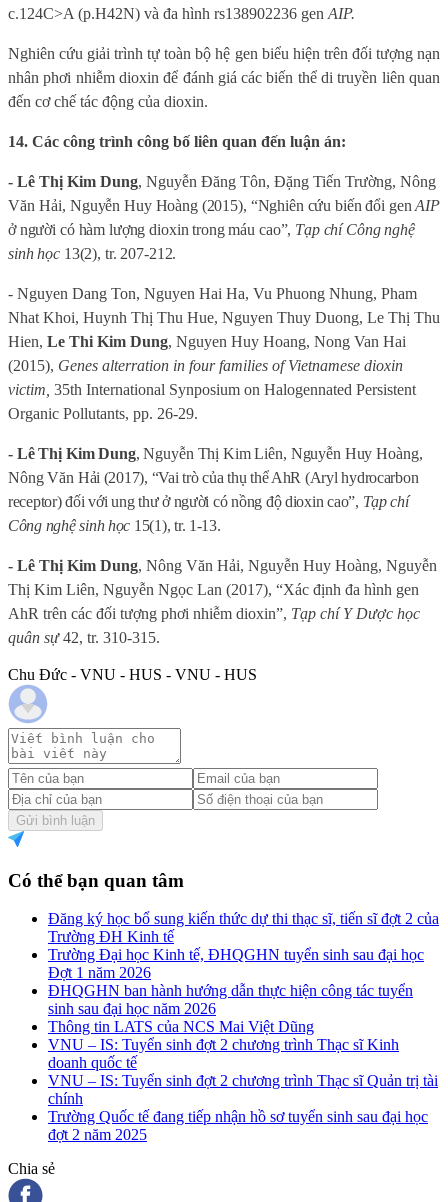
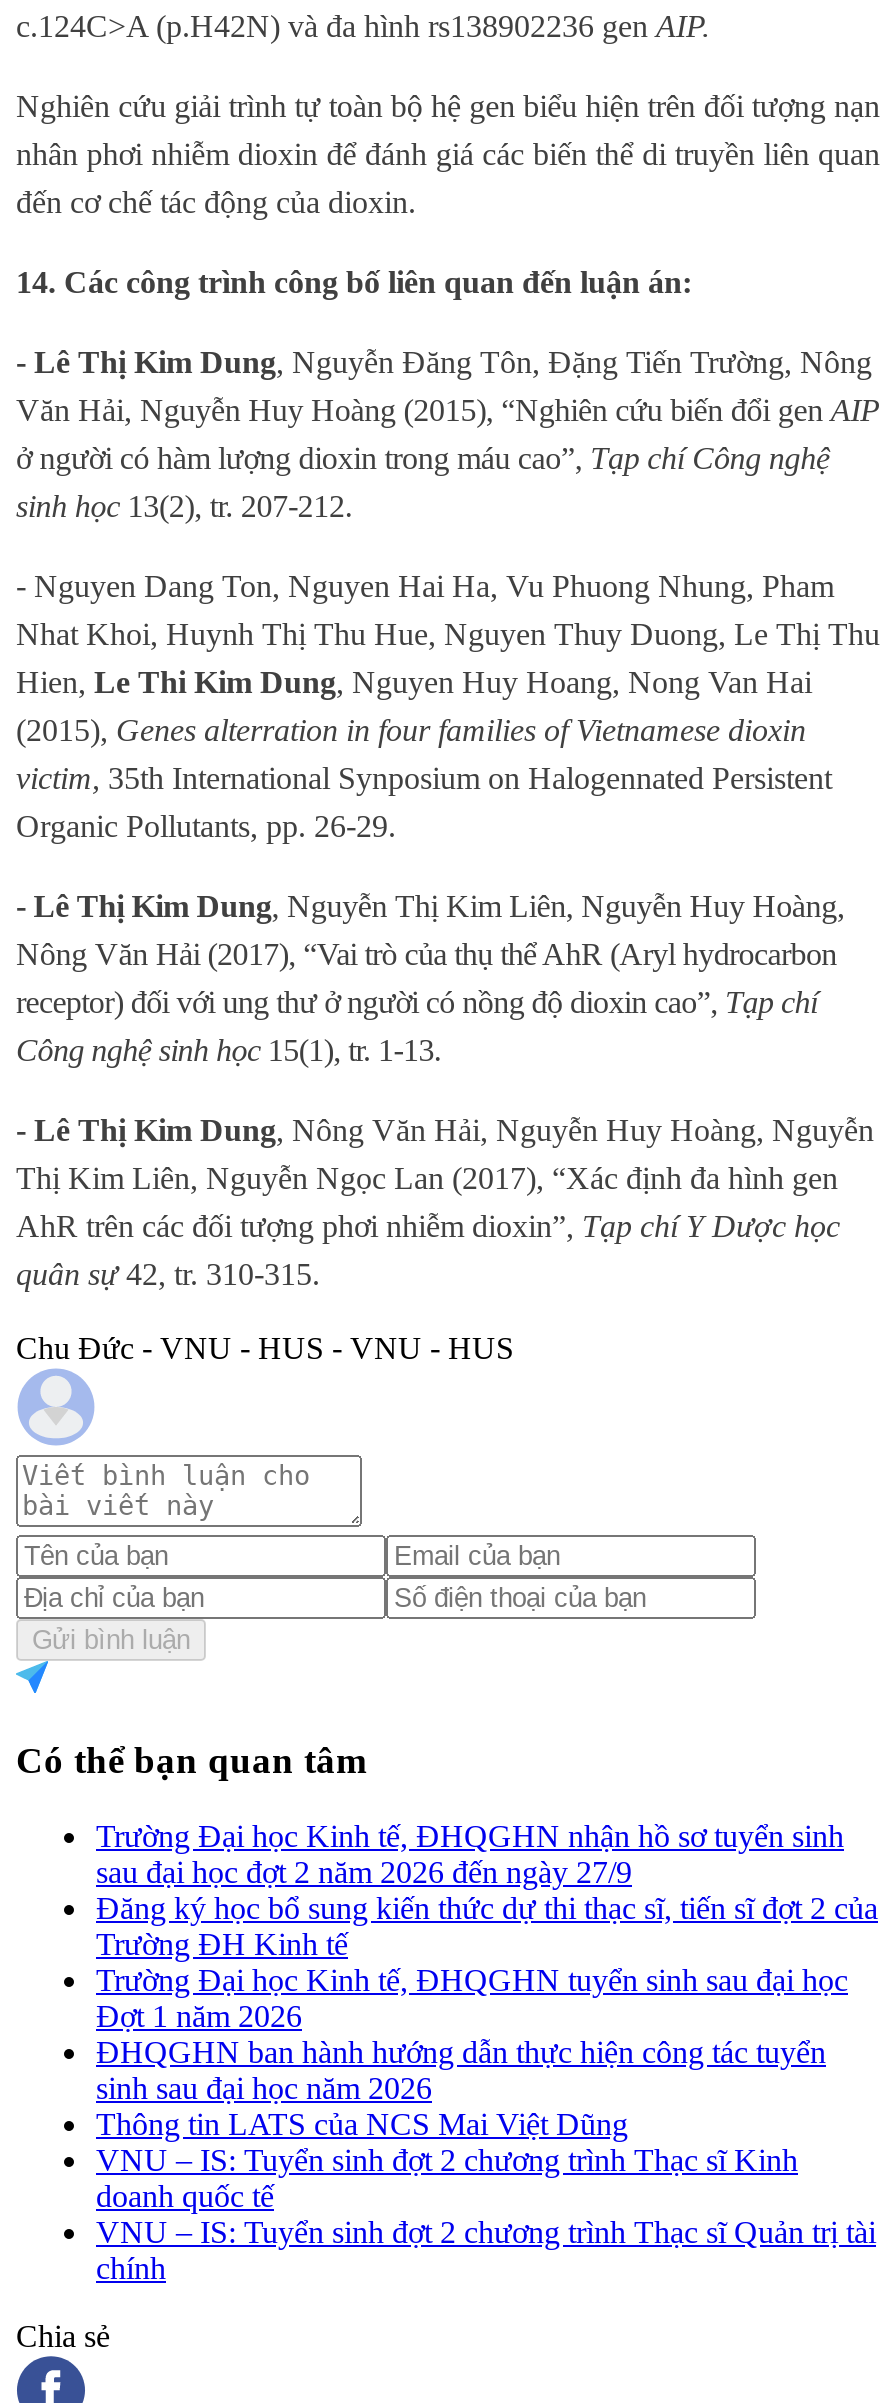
none -> [96,1819,844,1889] Trường Đại học Kinh tế, ĐHQGHN nhận hồ sơ tuyển sinh | sau đại học đợt 2 năm 2026 đến ngày 27/9
moved [48,910,439,1107] -> [96,1891,878,2285]: Đăng ký học bổ sung kiến thức dự thi thạc sĩ, tiến sĩ đợt 2 của | Trường ĐH Kinh tế | Trường Đại học Kinh tế, ĐHQGHN tuyển sinh sau đại học | ... | VNU – IS: Tuyển sinh đợt 2 chương trình Thạc sĩ Quản trị tài | chính
[48,1108,428,1143] Trường Quốc tế đang tiếp nhận hồ sơ tuyển sinh sau đại học | đợt 2 năm 2025 -> none

